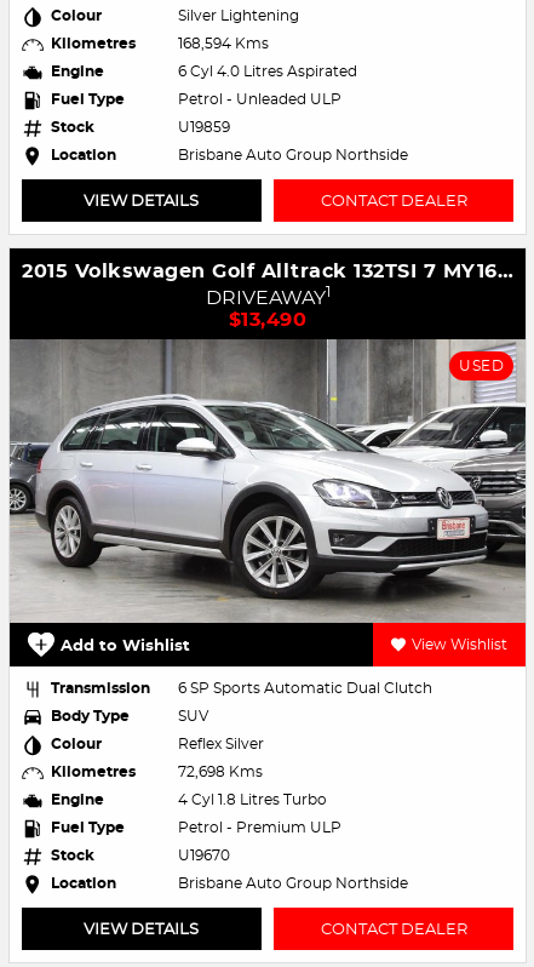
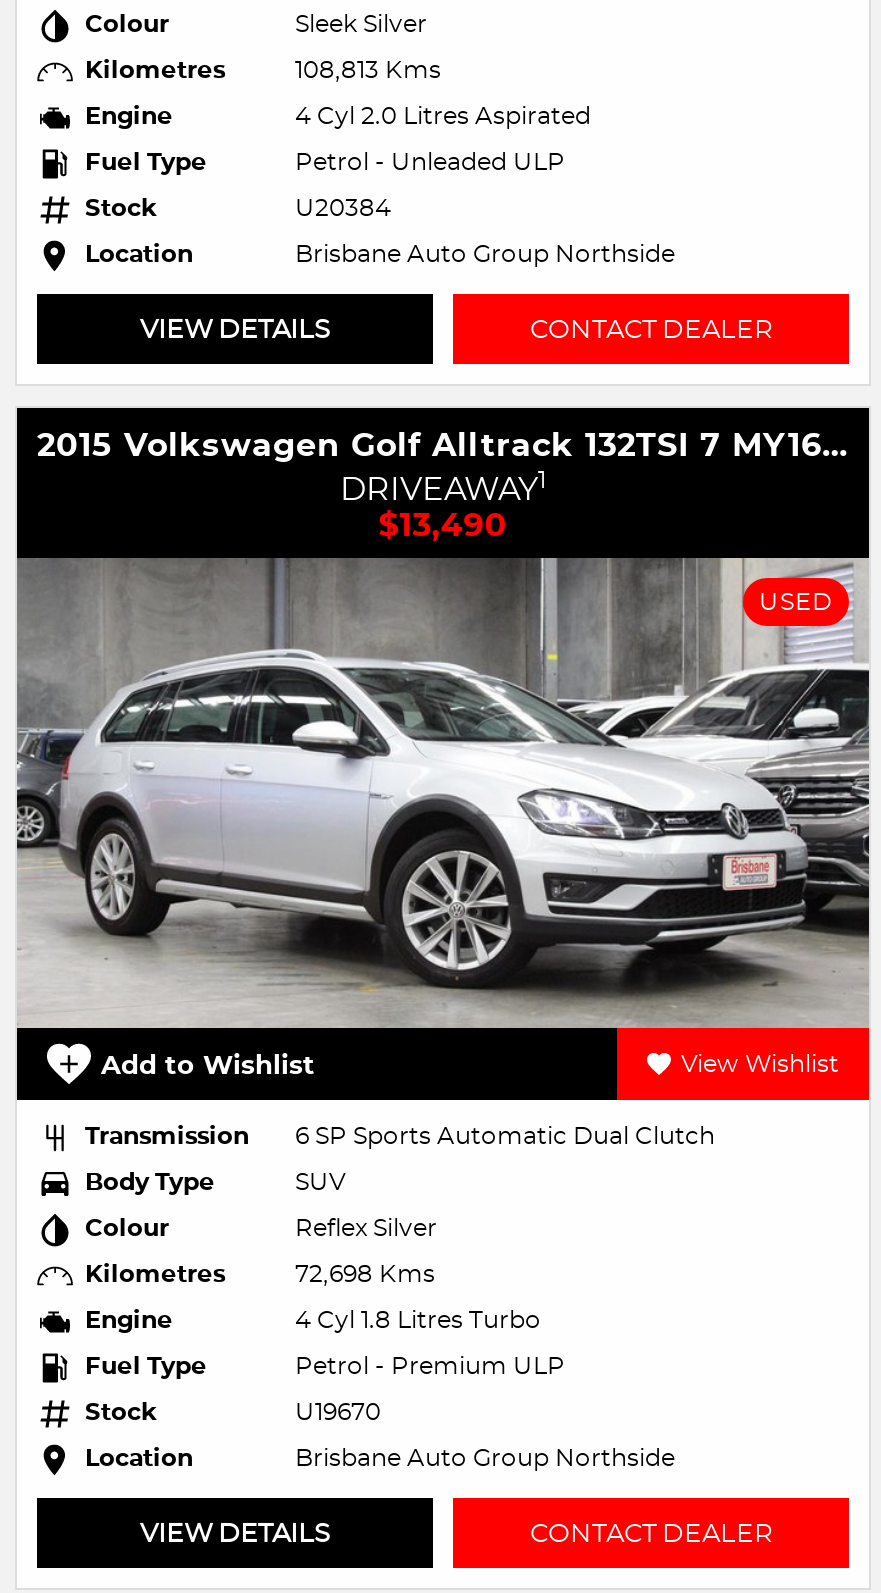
[178,6,299,24] Silver Lightening -> [295,8,427,38] Sleek Silver
[178,33,269,52] 168,594 Kms -> [295,54,441,84] 108,813 Kms
[178,61,357,79] 6 Cyl 4.0 Litres Aspirated -> [295,100,591,130] 4 Cyl 2.0 Litres Aspirated
[178,117,230,135] U19859 -> [295,192,391,222] U20384

